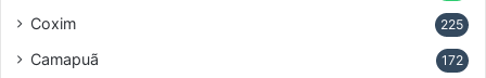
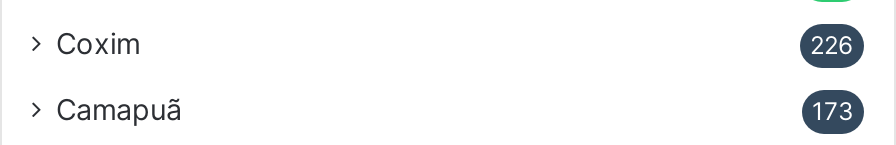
[440,16,463,32] 225 -> [810,29,854,59] 226
[442,52,463,68] 172 -> [812,95,854,125] 173

